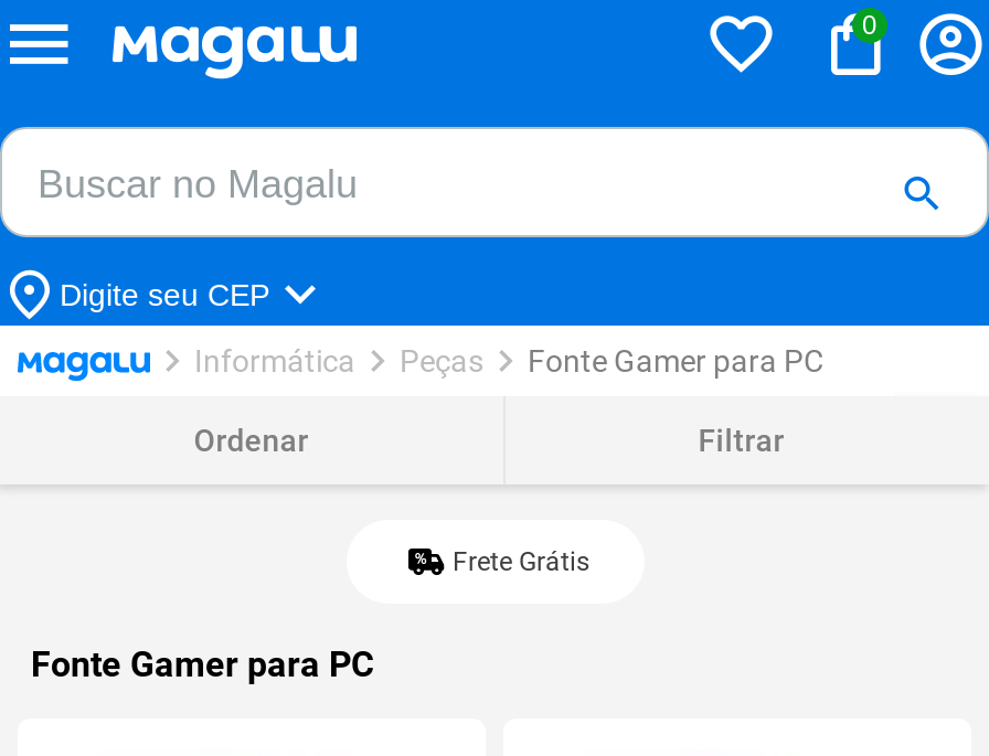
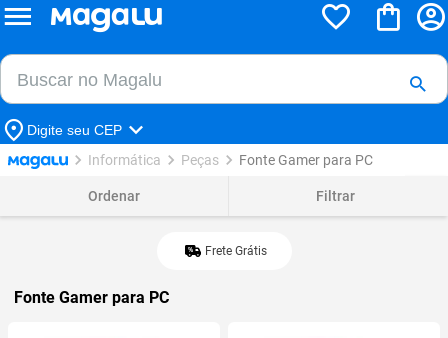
[862,10,878,41] 0 -> none

